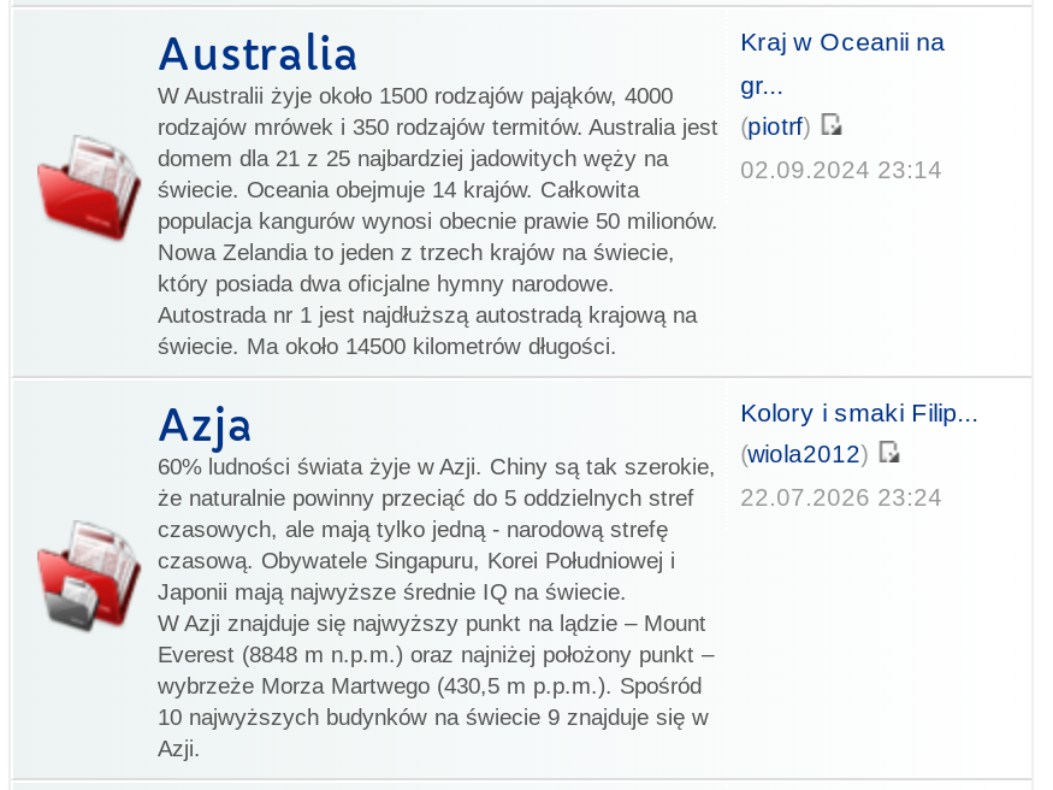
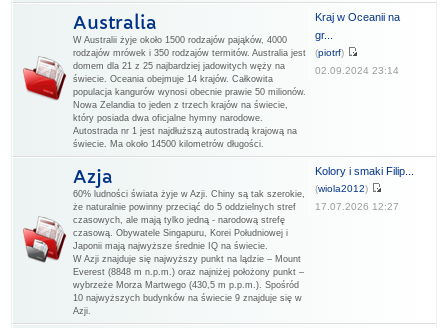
[158,484,943,511] że naturalnie powinny przeciąć do 5 oddzielnych stref 22.07.2026 23:24 -> [73,201,399,212] że naturalnie powinny przeciąć do 5 oddzielnych stref 17.07.2026 12:27

